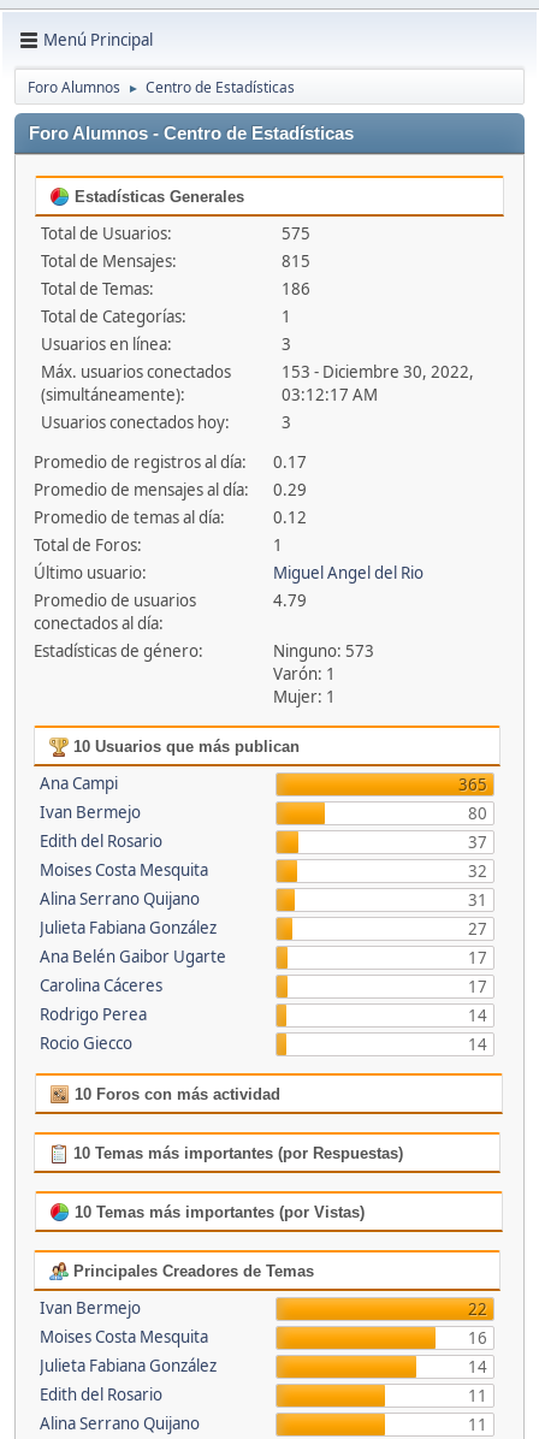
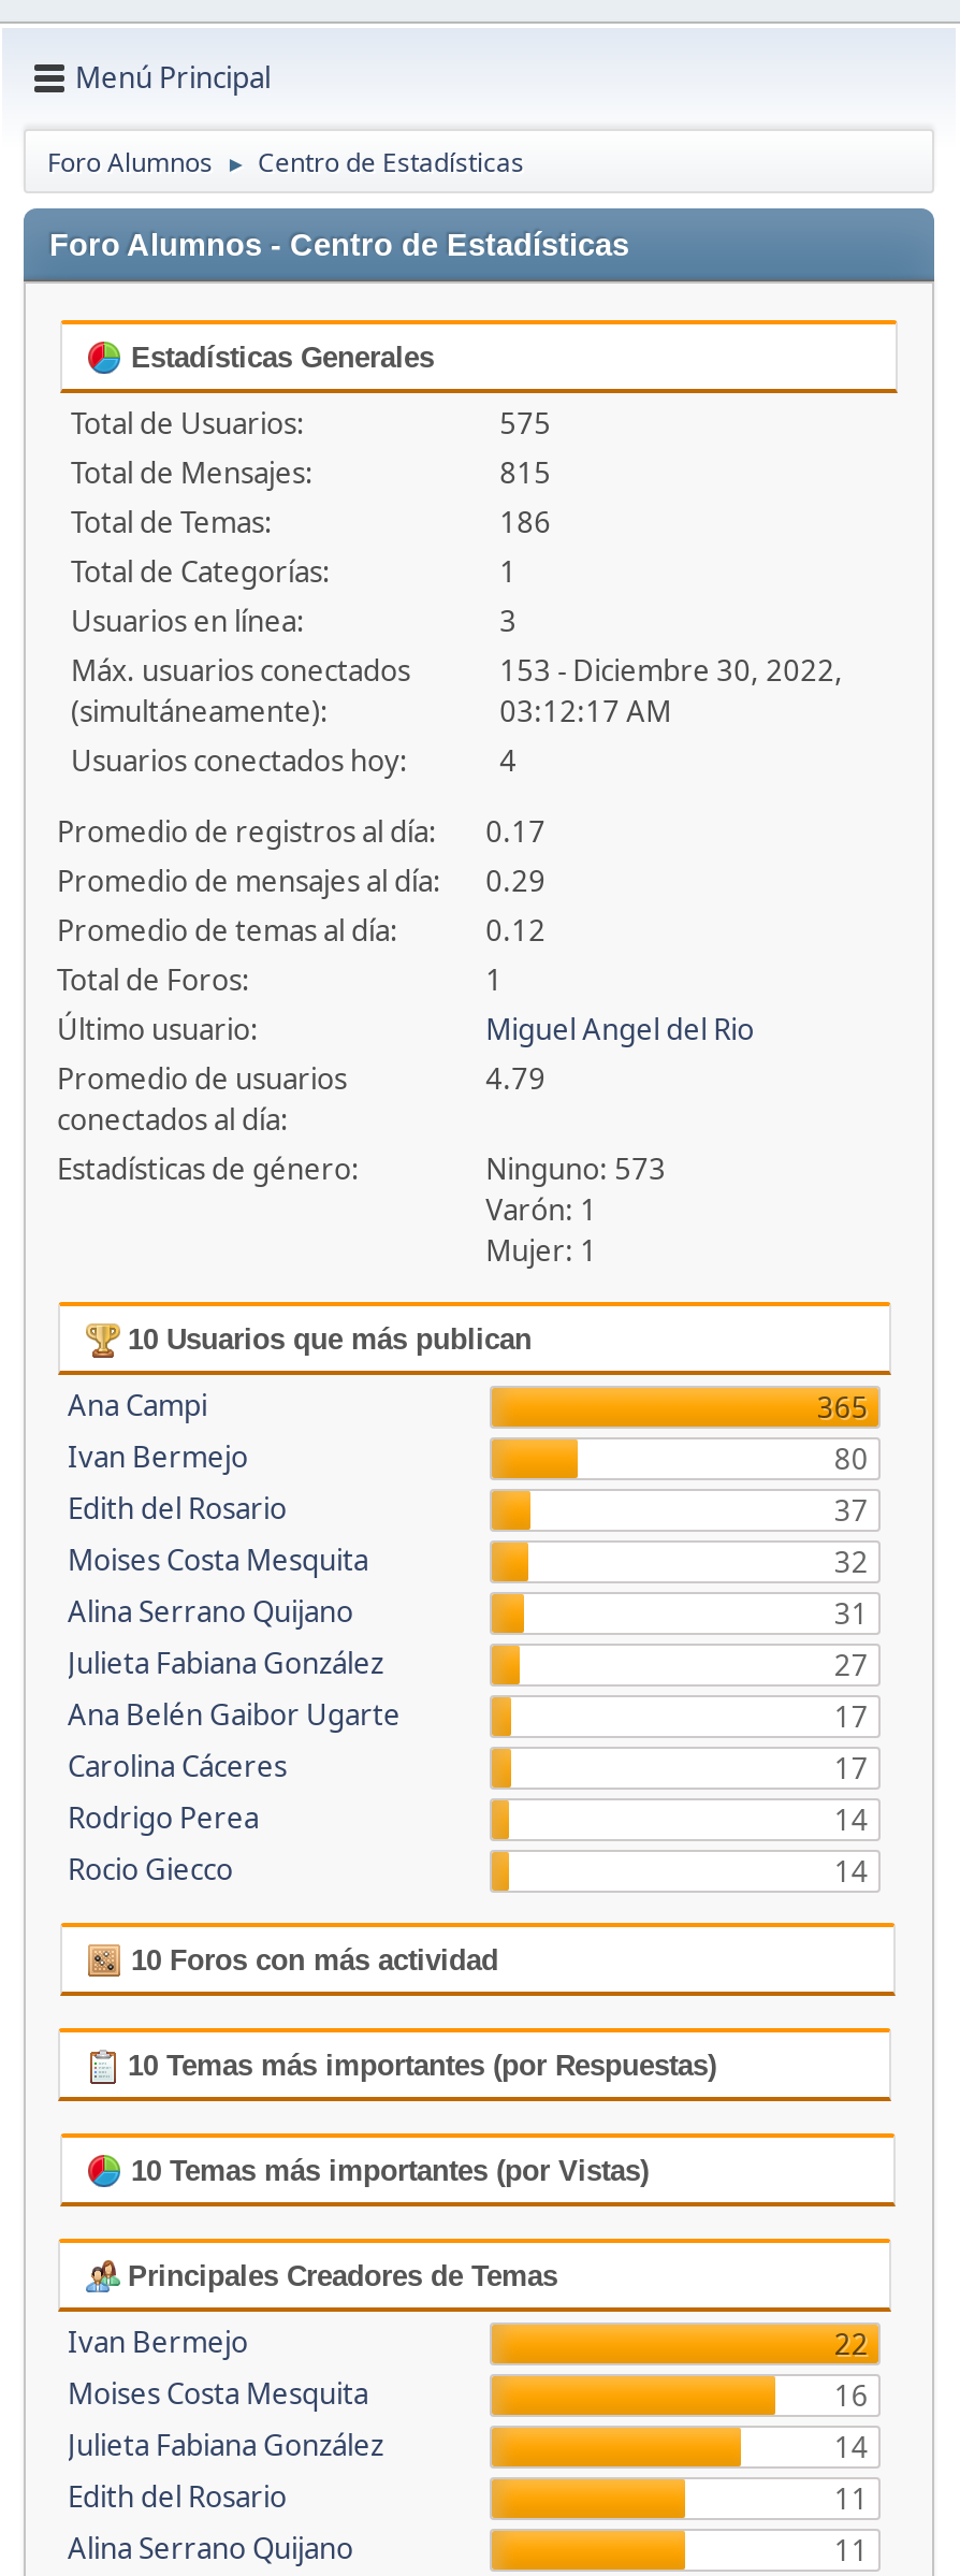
[281,411,291,433] 3 -> [500,740,517,779] 4

